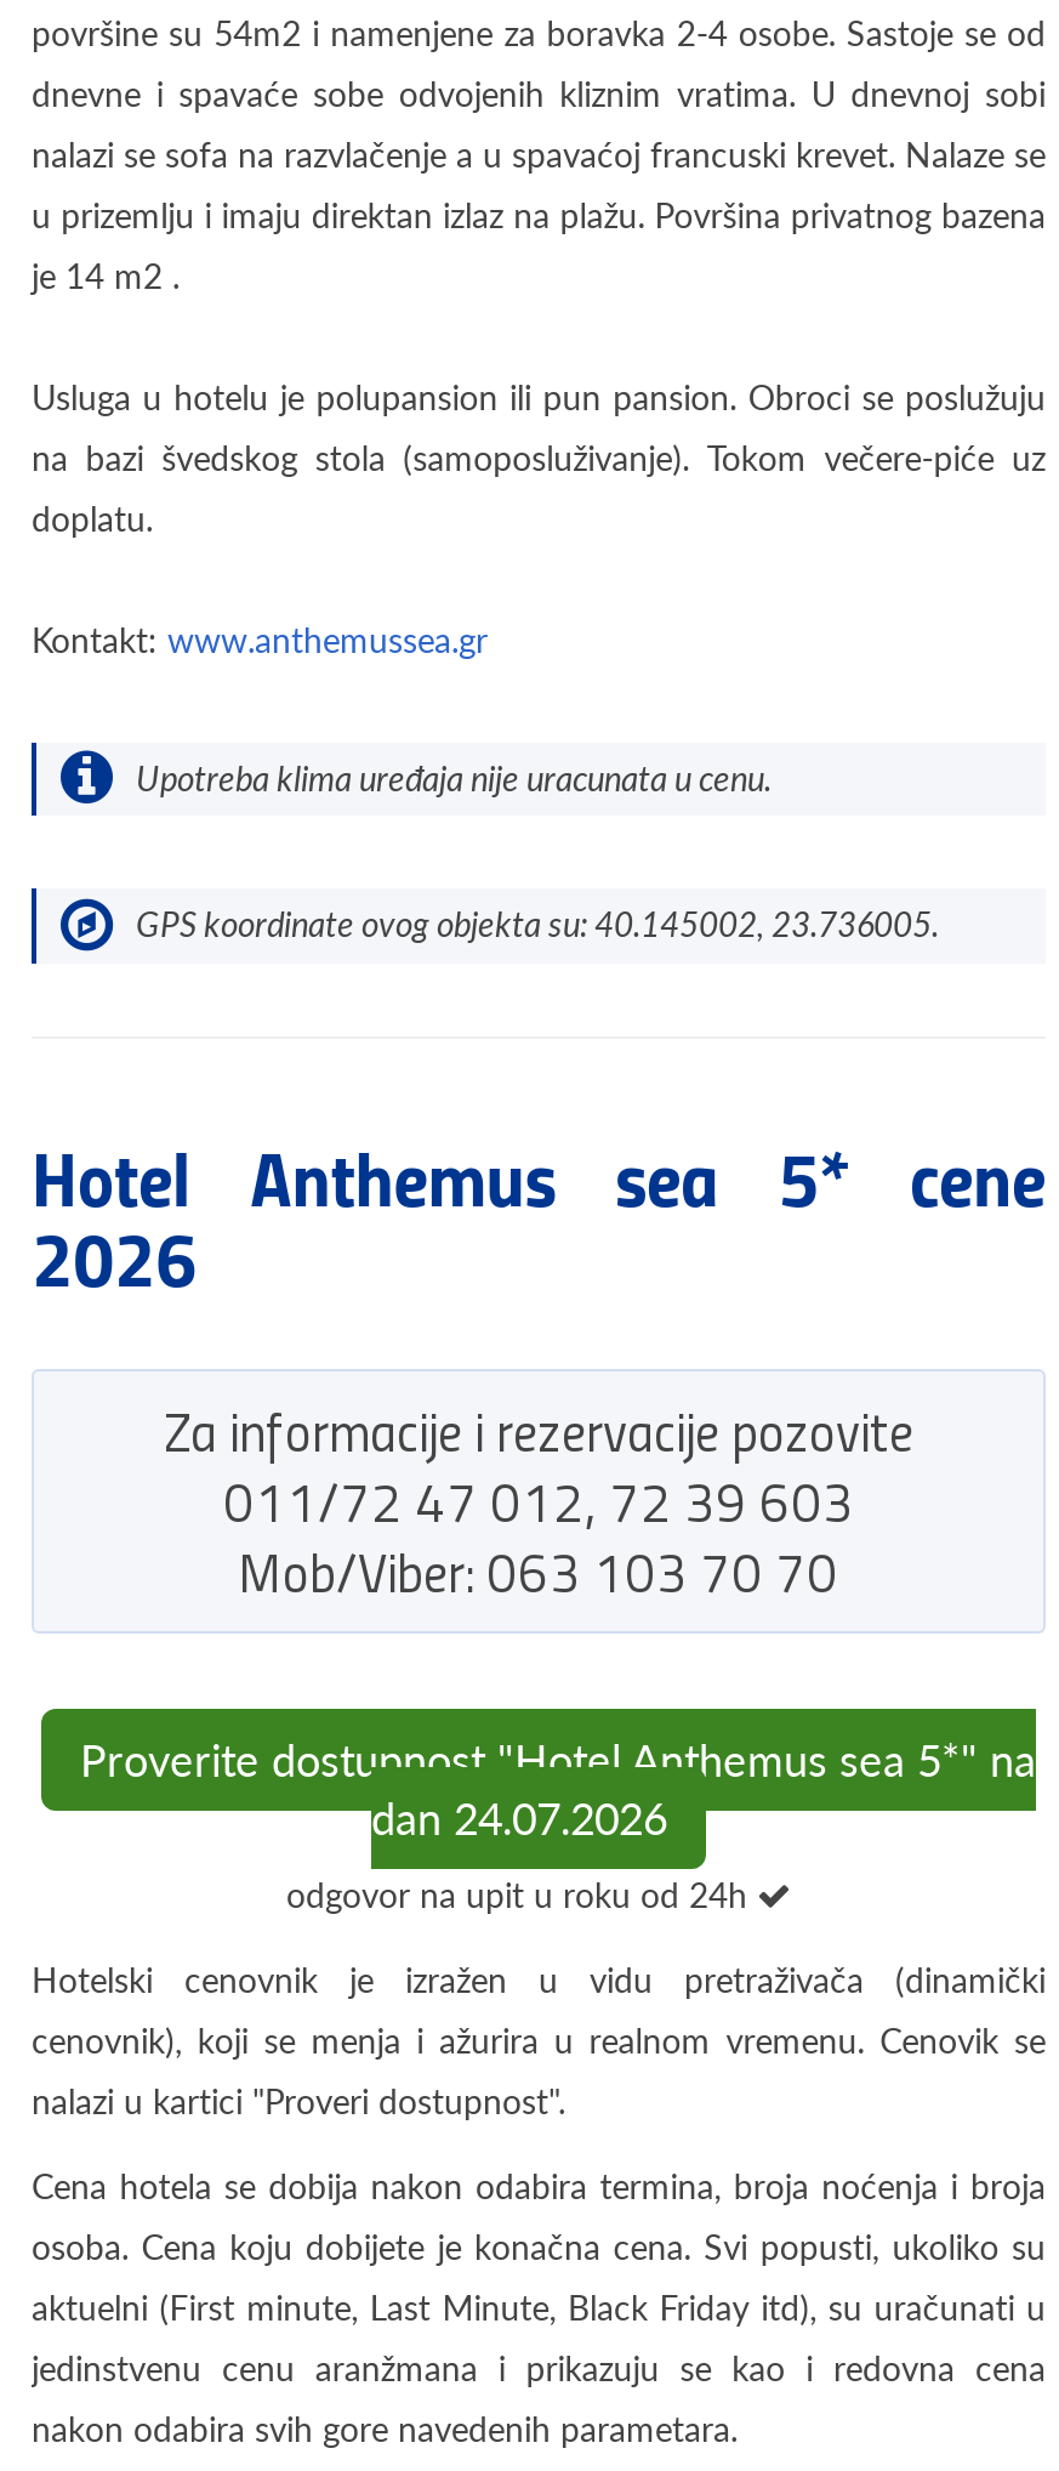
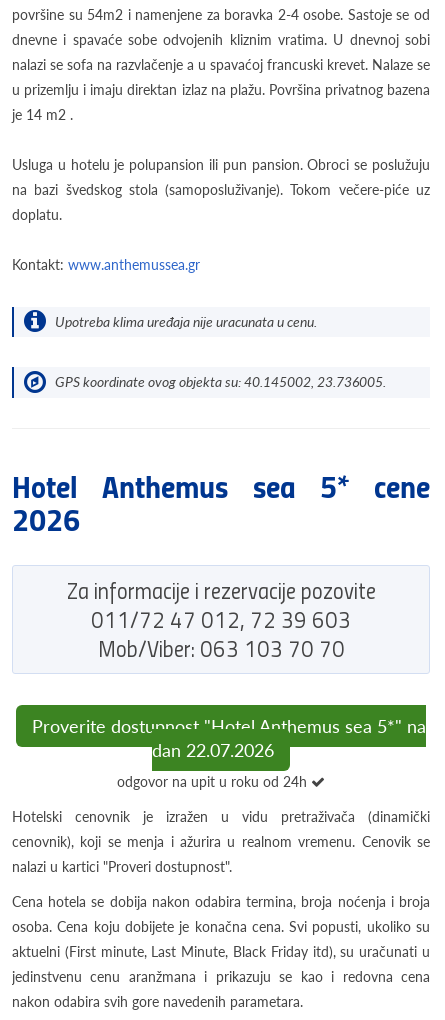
[371,1790,667,1844] dan 24.07.2026 -> [152,739,274,761] dan 22.07.2026

